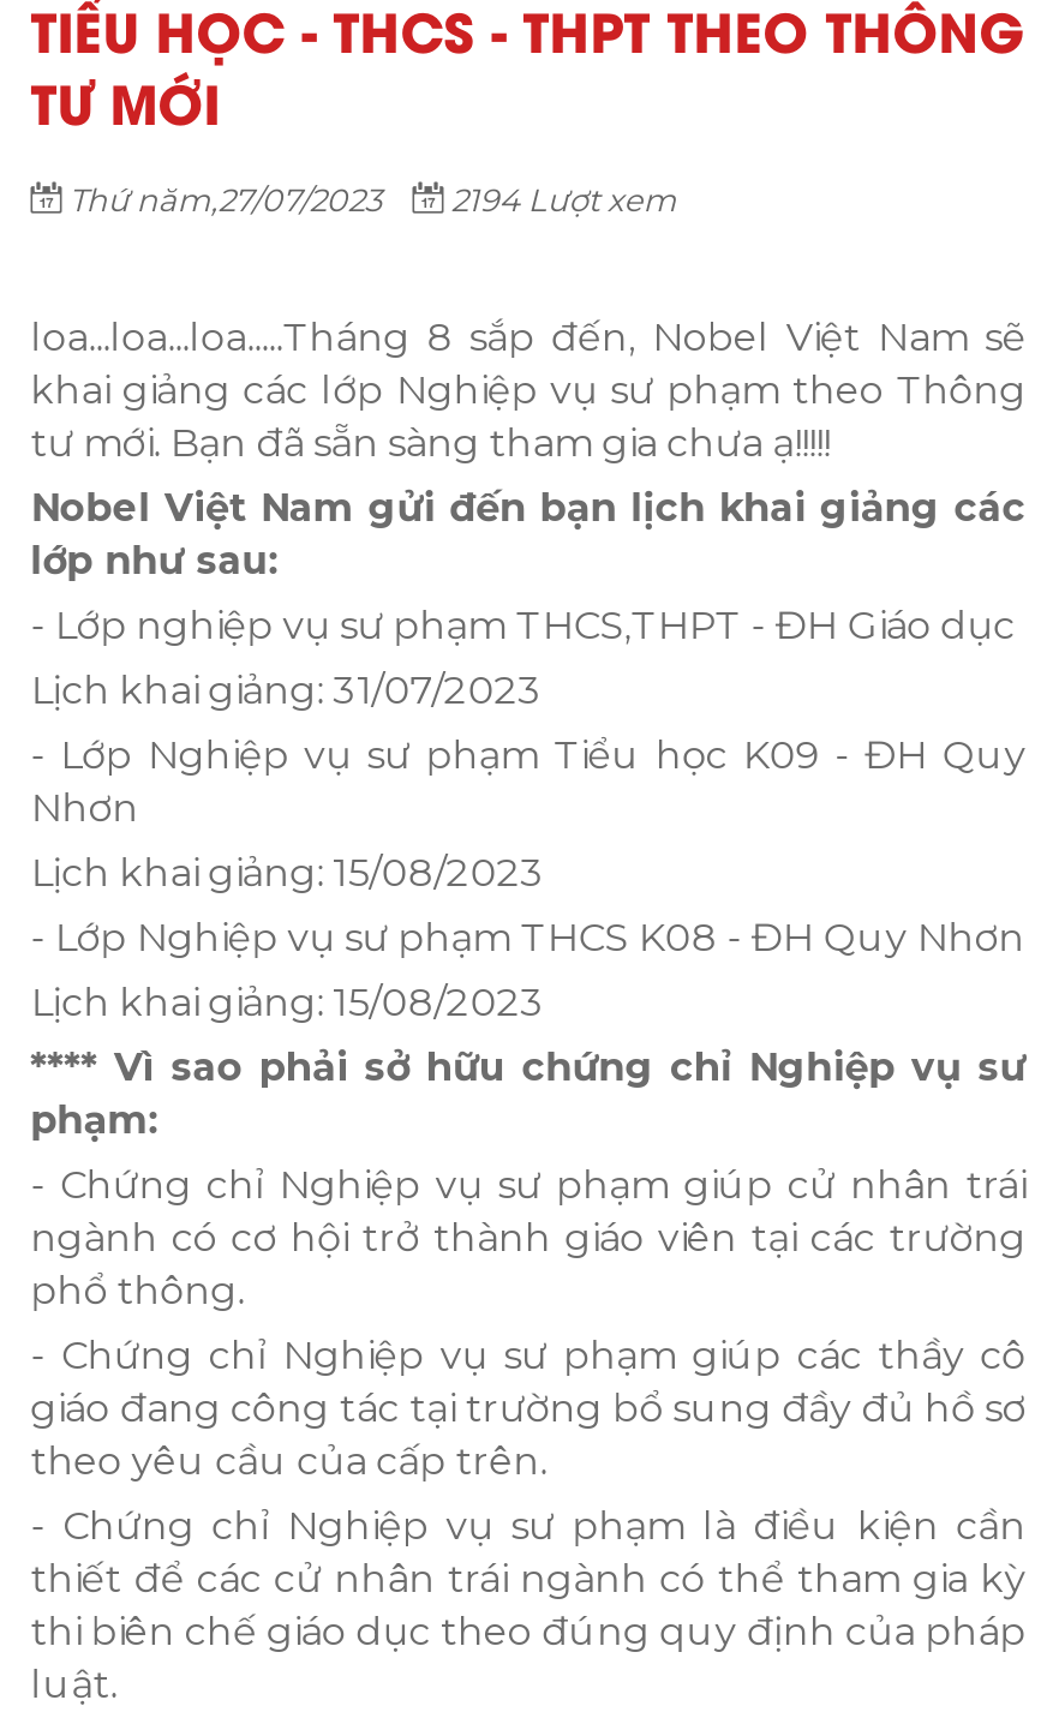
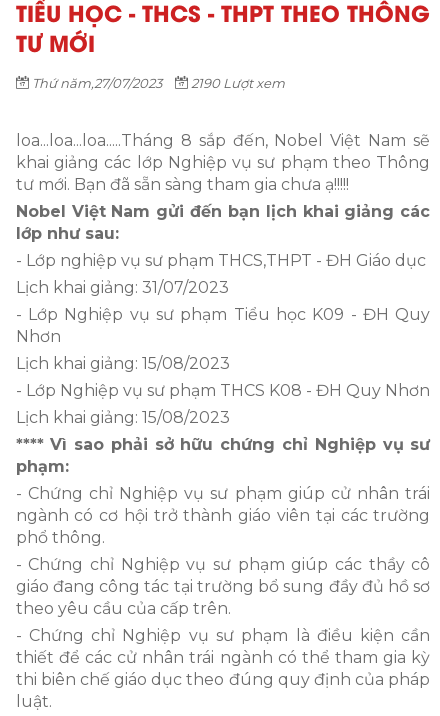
[62,180,676,219] Thứ năm,27/07/2023 2194 Lượt xem -> [29,75,285,91] Thứ năm,27/07/2023 2190 Lượt xem

